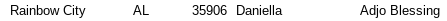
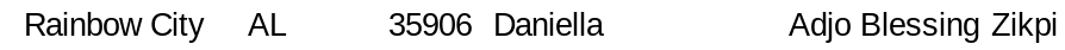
[360,3,440,18] Adjo Blessing -> [789,7,1058,43] Adjo Blessing Zikpi

